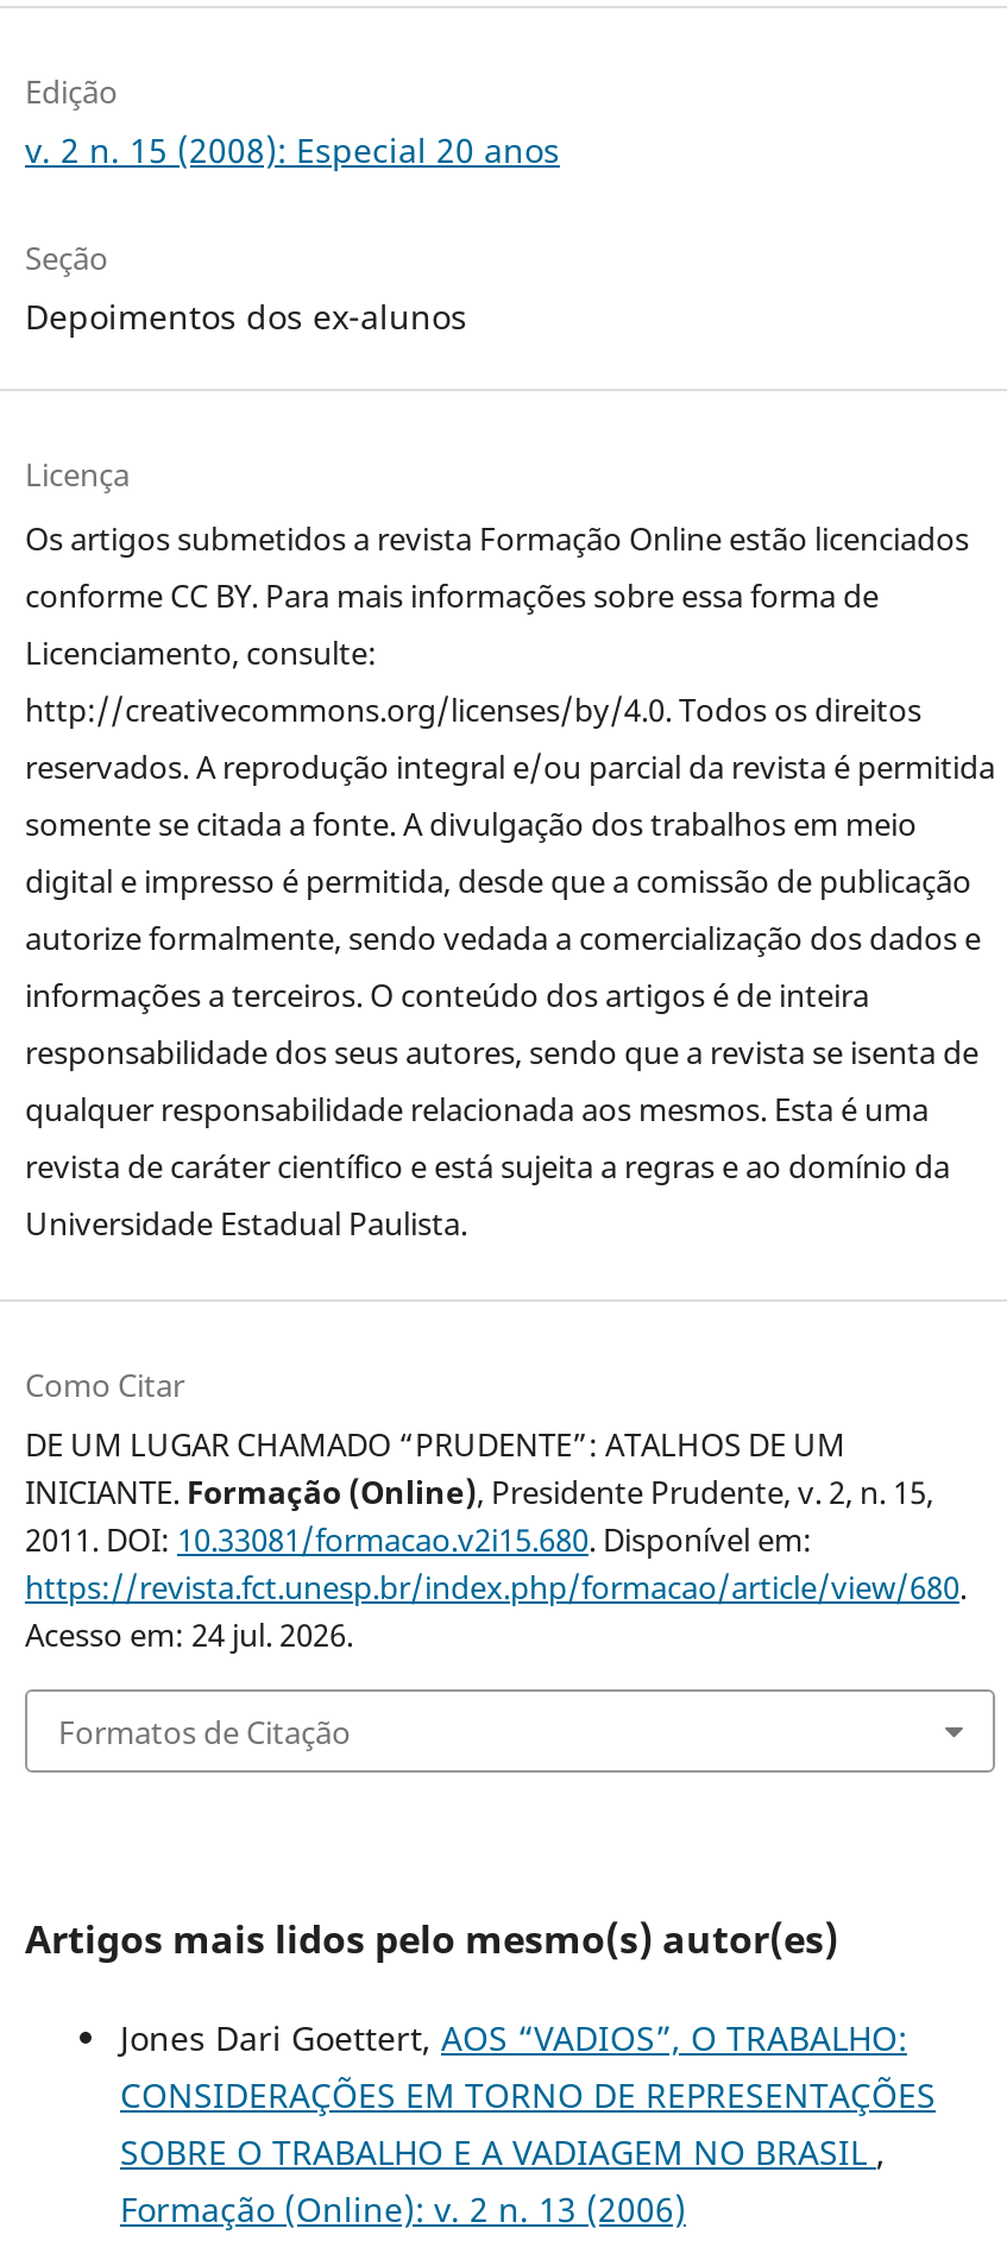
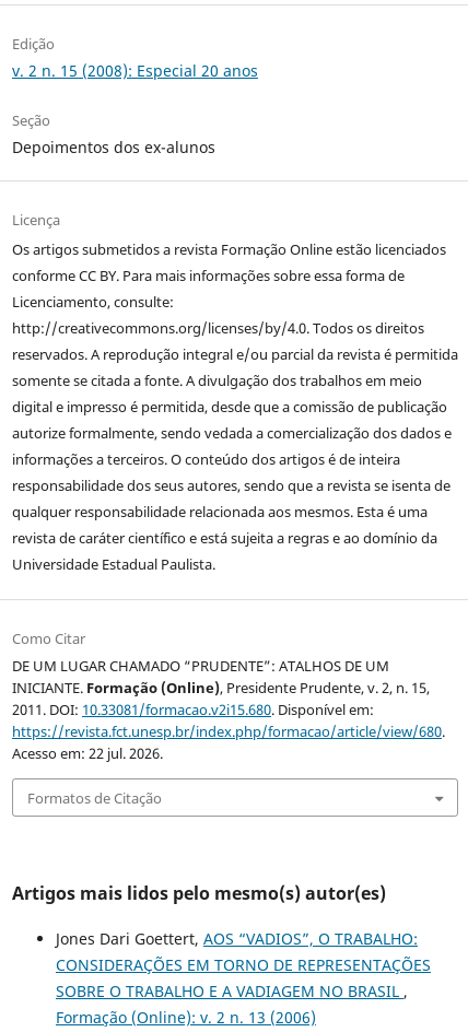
[25,1614,353,1657] Acesso em: 24 jul. 2026. -> [12,744,163,763] Acesso em: 22 jul. 2026.

